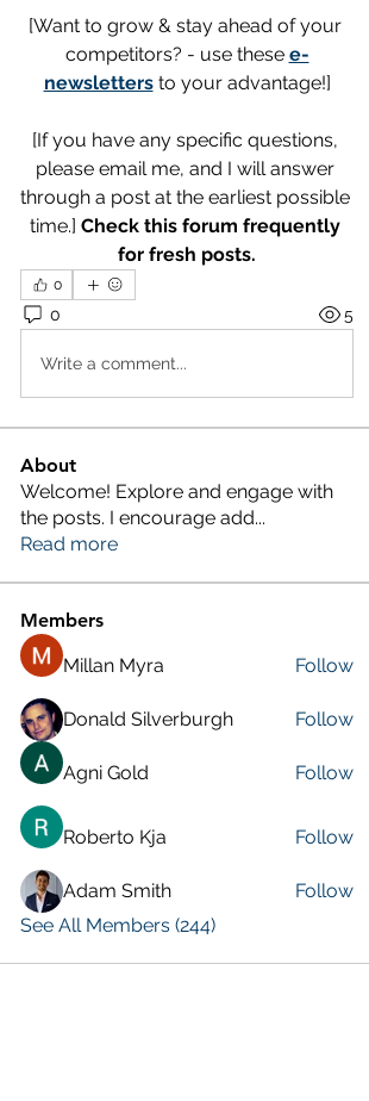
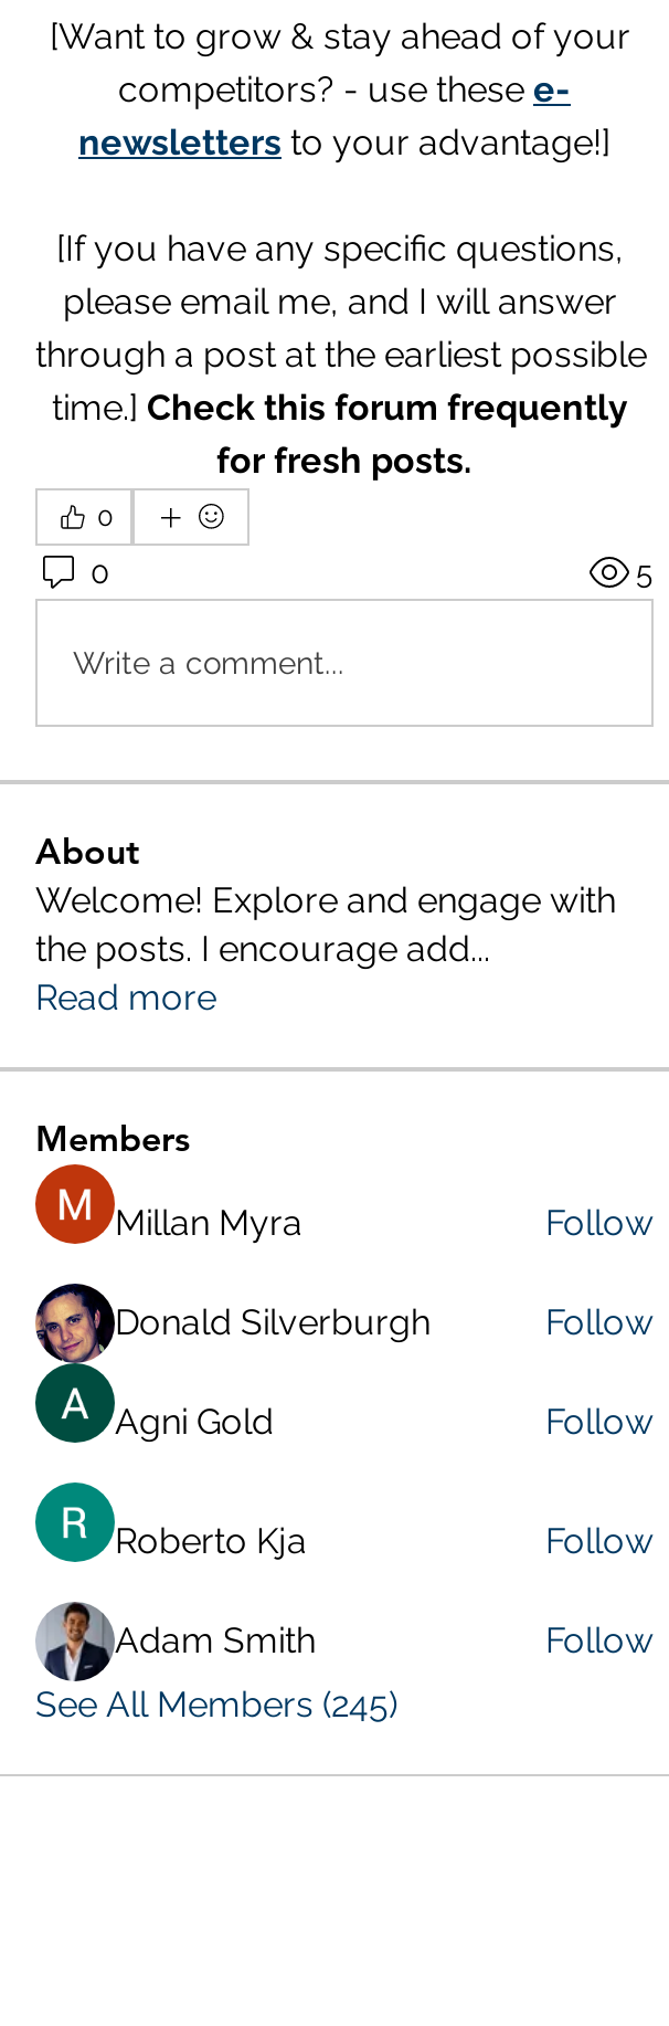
[20,914,215,937] See All Members (244) -> [35,1684,397,1726] See All Members (245)

